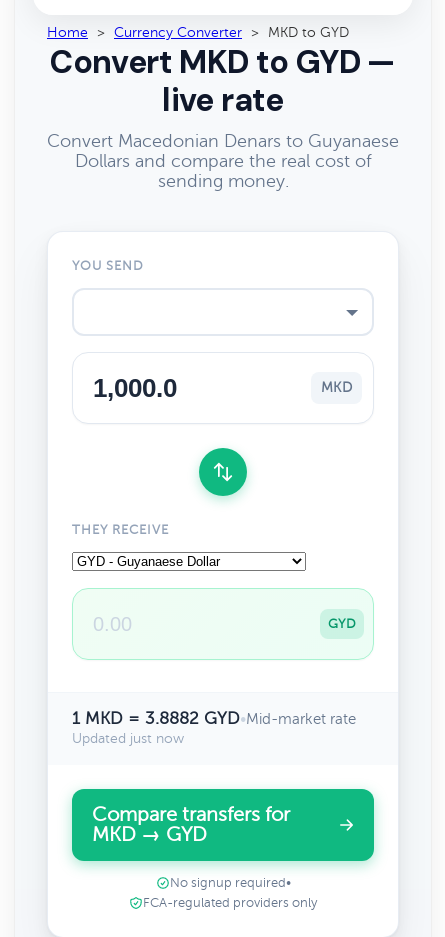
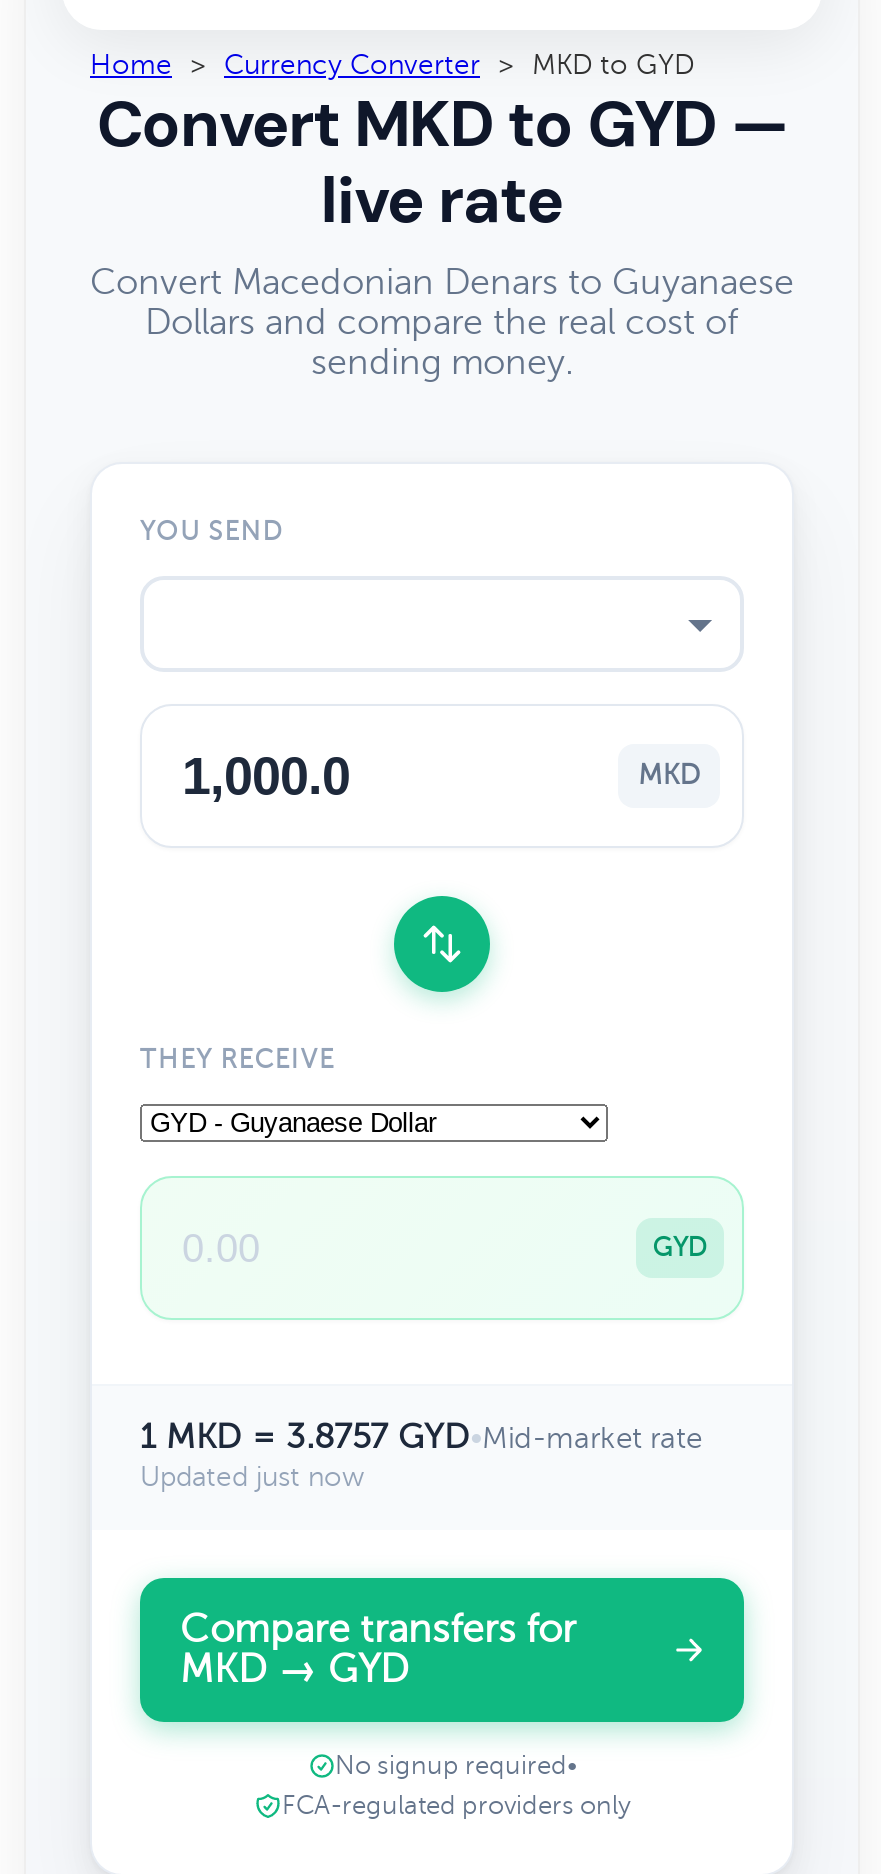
[72,709,356,728] 1 MKD = 3.8882 GYD • Mid-market rate -> [140,1418,702,1456] 1 MKD = 3.8757 GYD • Mid-market rate

